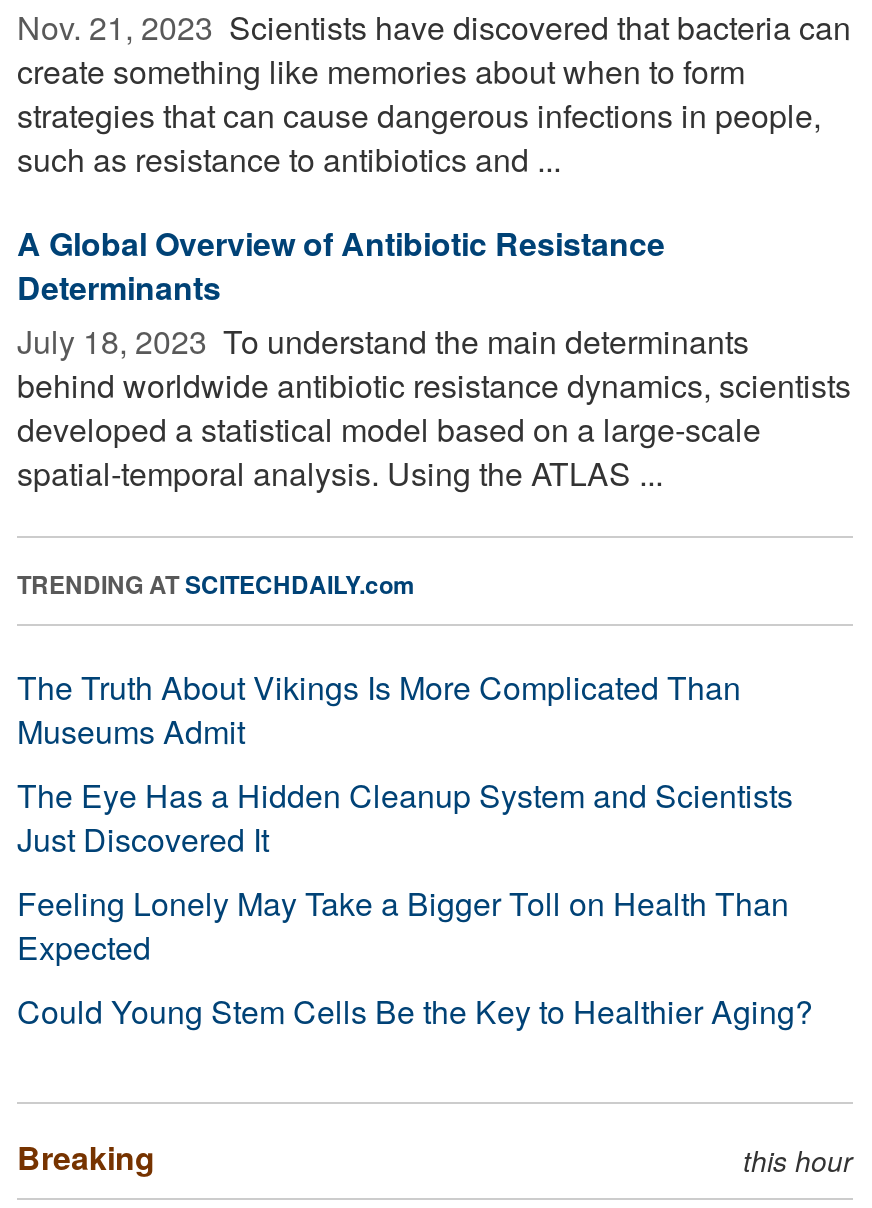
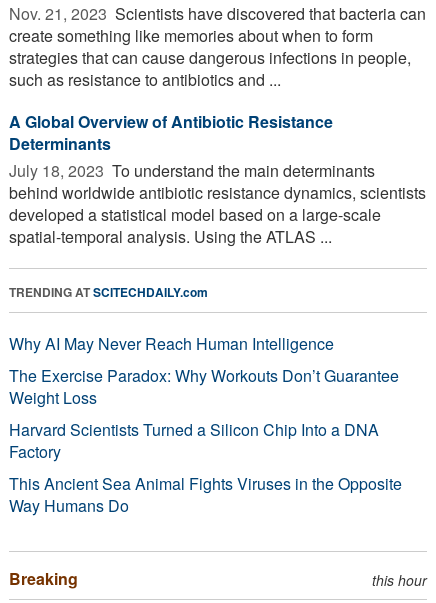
[17,664,813,1034] The Truth About Vikings Is More Complicated Than | Museums Admit | The Eye Has a Hidden Cleanup System and Scientists | Just Discovered It | Feeling Lonely May Take a Bigger Toll on Health Than | Expected | Could Young Stem Cells Be the Key to Healthier Aging? -> [9,332,402,517] Why AI May Never Reach Human Intelligence | The Exercise Paradox: Why Workouts Don’t Guarantee | Weight Loss | Harvard Scientists Turned a Silicon Chip Into a DNA | Factory | This Ancient Sea Animal Fights Viruses in the Opposite | Way Humans Do

